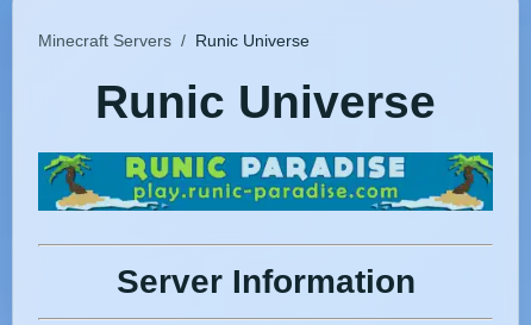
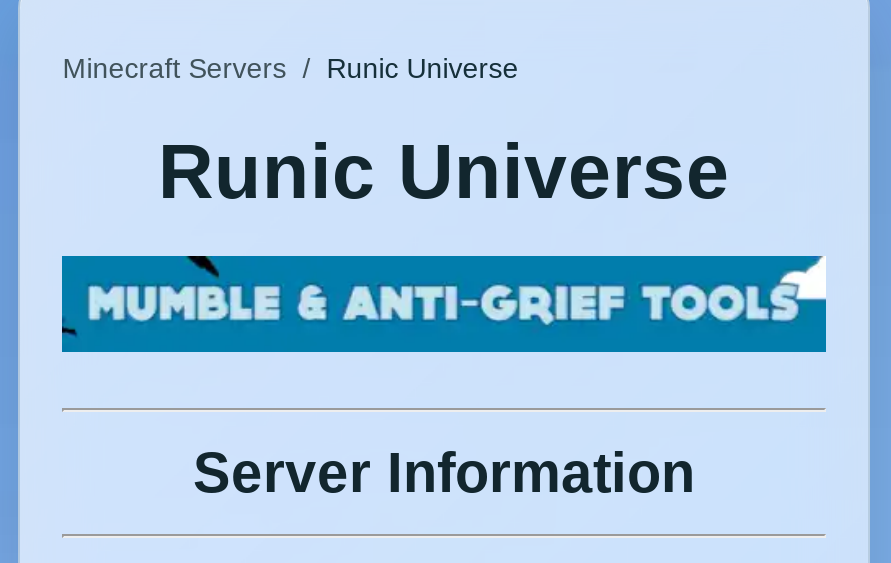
[38,151,494,211] [image] -> [60,254,826,352] [image]

